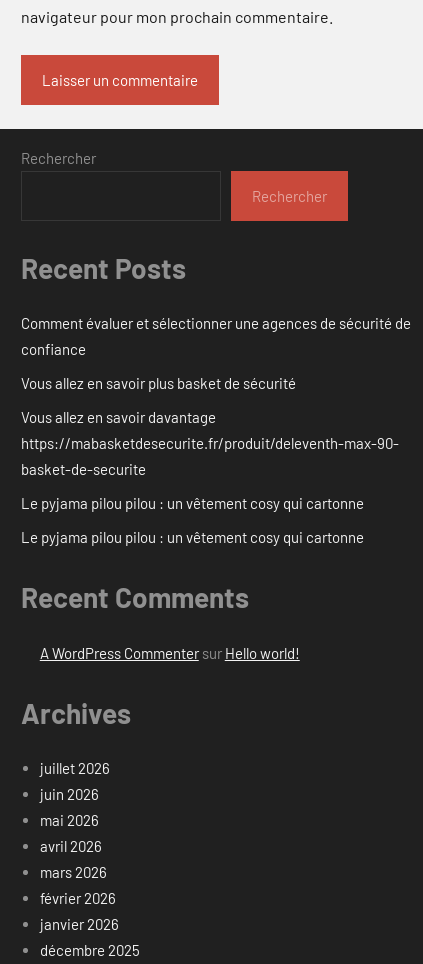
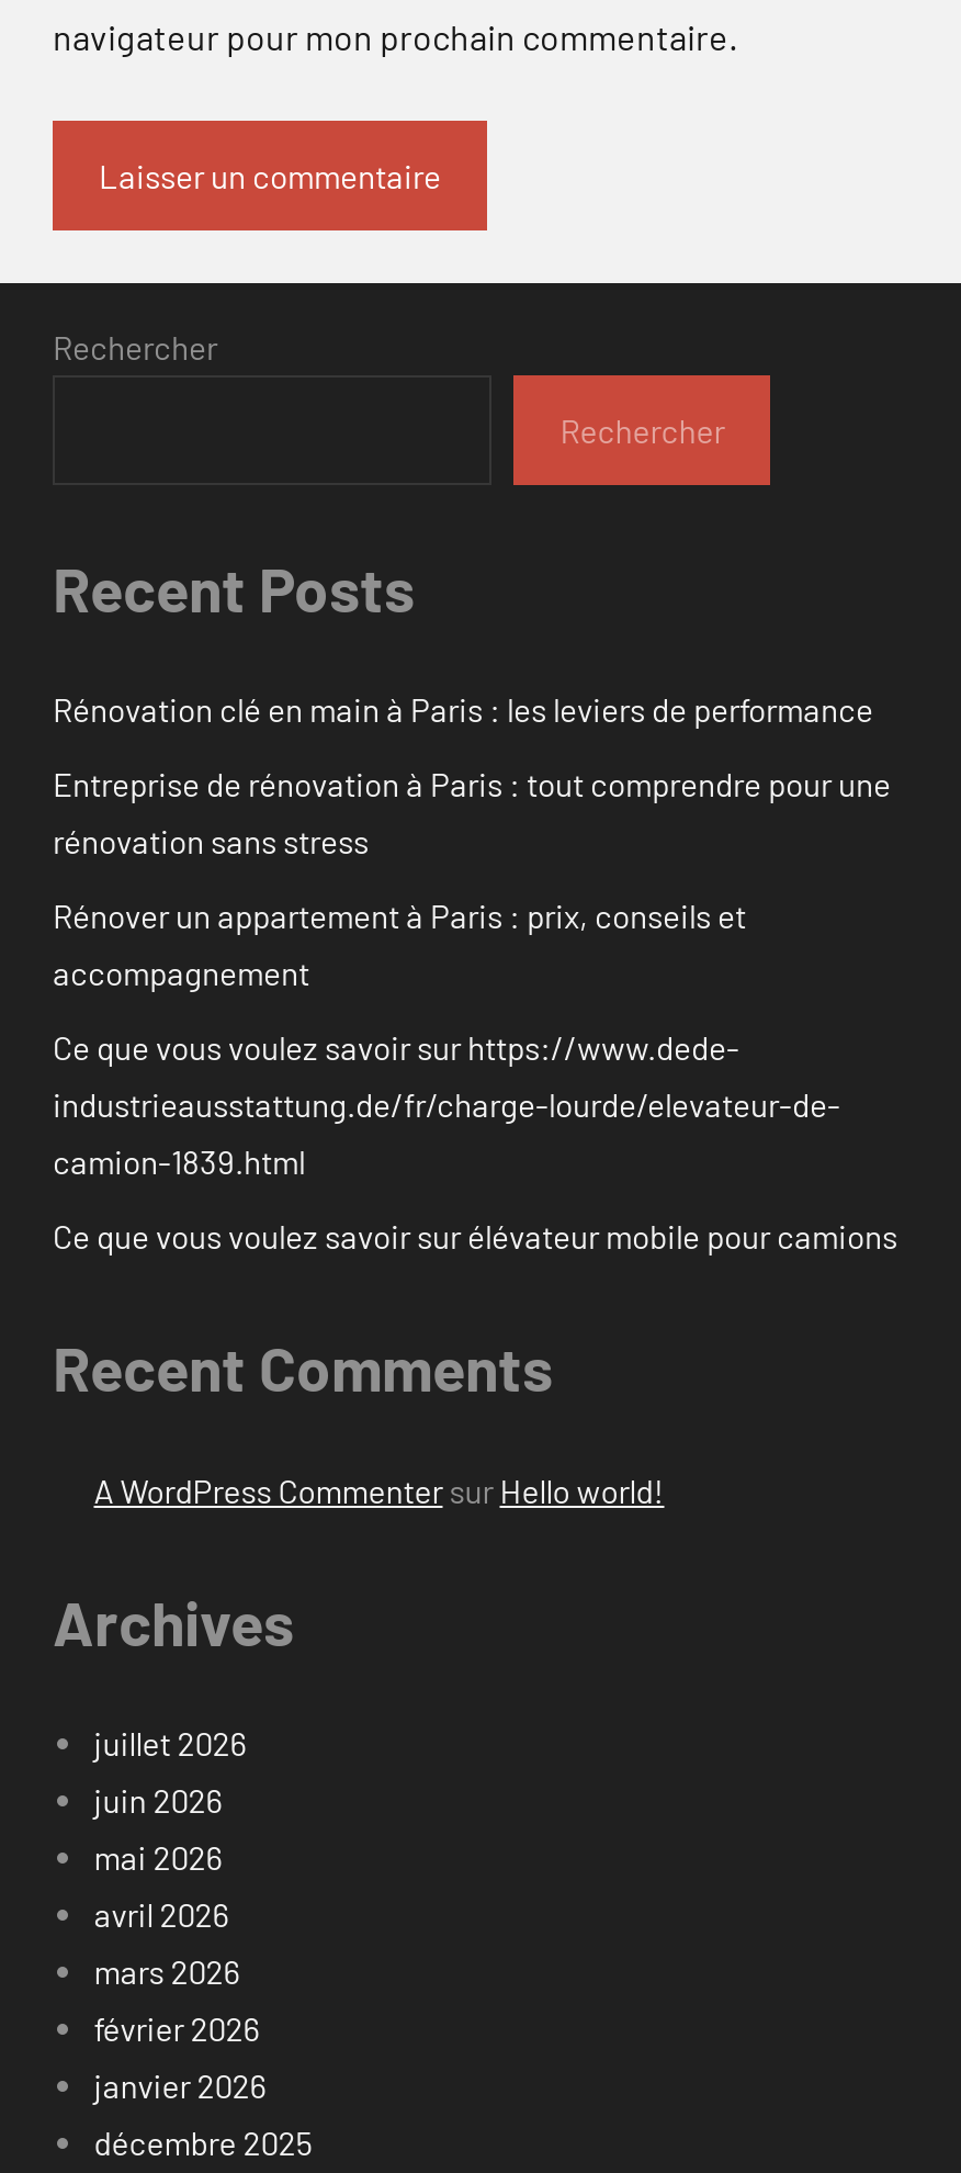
[21,314,411,358] Comment évaluer et sélectionner une agences de sécurité de | confiance -> [53,690,873,729] Rénovation clé en main à Paris : les leviers de performance
[21,374,296,392] Vous allez en savoir plus basket de sécurité -> [53,765,891,861] Entreprise de rénovation à Paris : tout comprendre pour une | rénovation sans stress
[21,408,399,478] Vous allez en savoir davantage | https://mabasketdesecurite.fr/produit/deleventh-max-90- | basket-de-securite -> [53,896,746,993] Rénover un appartement à Paris : prix, conseils et | accompagnement
[21,494,364,512] Le pyjama pilou pilou : un vêtement cosy qui cartonne -> [53,1028,840,1182] Ce que vous voulez savoir sur https://www.dede- | industrieausstattung.de/fr/charge-lourde/elevateur-de- | camion-1839.html
[21,528,364,546] Le pyjama pilou pilou : un vêtement cosy qui cartonne -> [53,1217,897,1256] Ce que vous voulez savoir sur élévateur mobile pour camions

